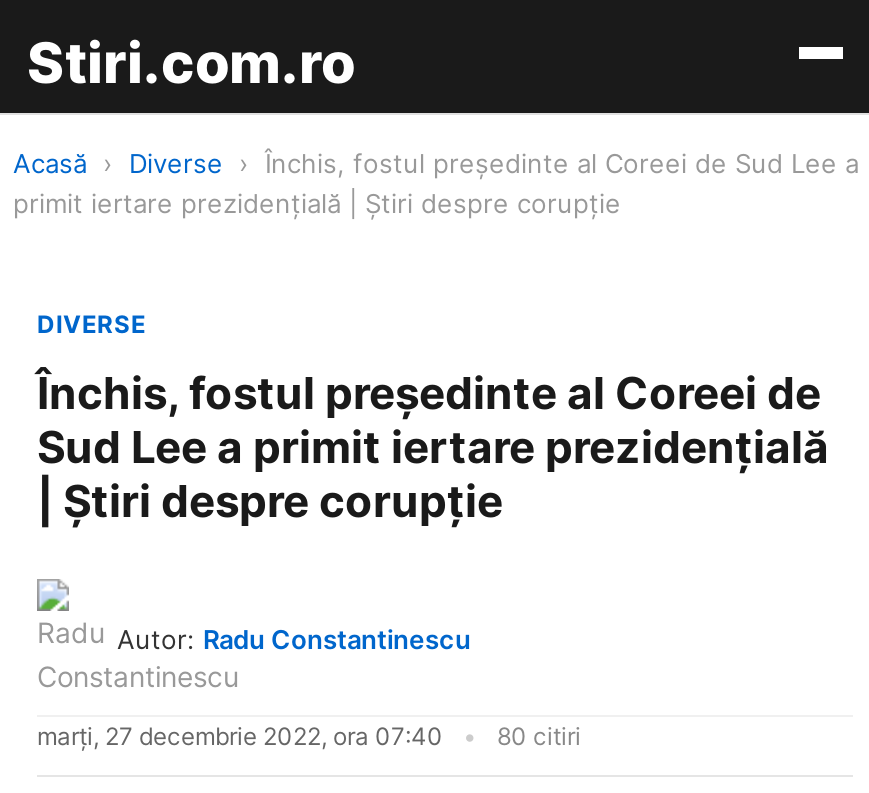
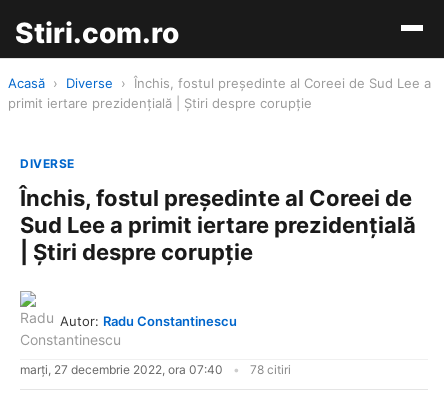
[37,721,581,751] marți, 27 decembrie 2022, ora 07:40 80 citiri -> [20,362,291,377] marți, 27 decembrie 2022, ora 07:40 78 citiri

